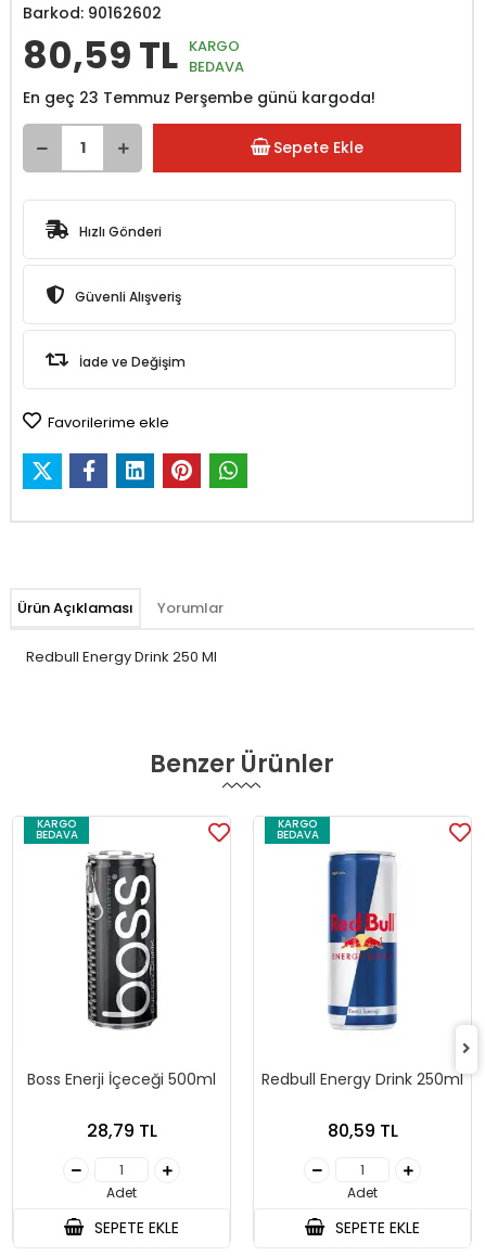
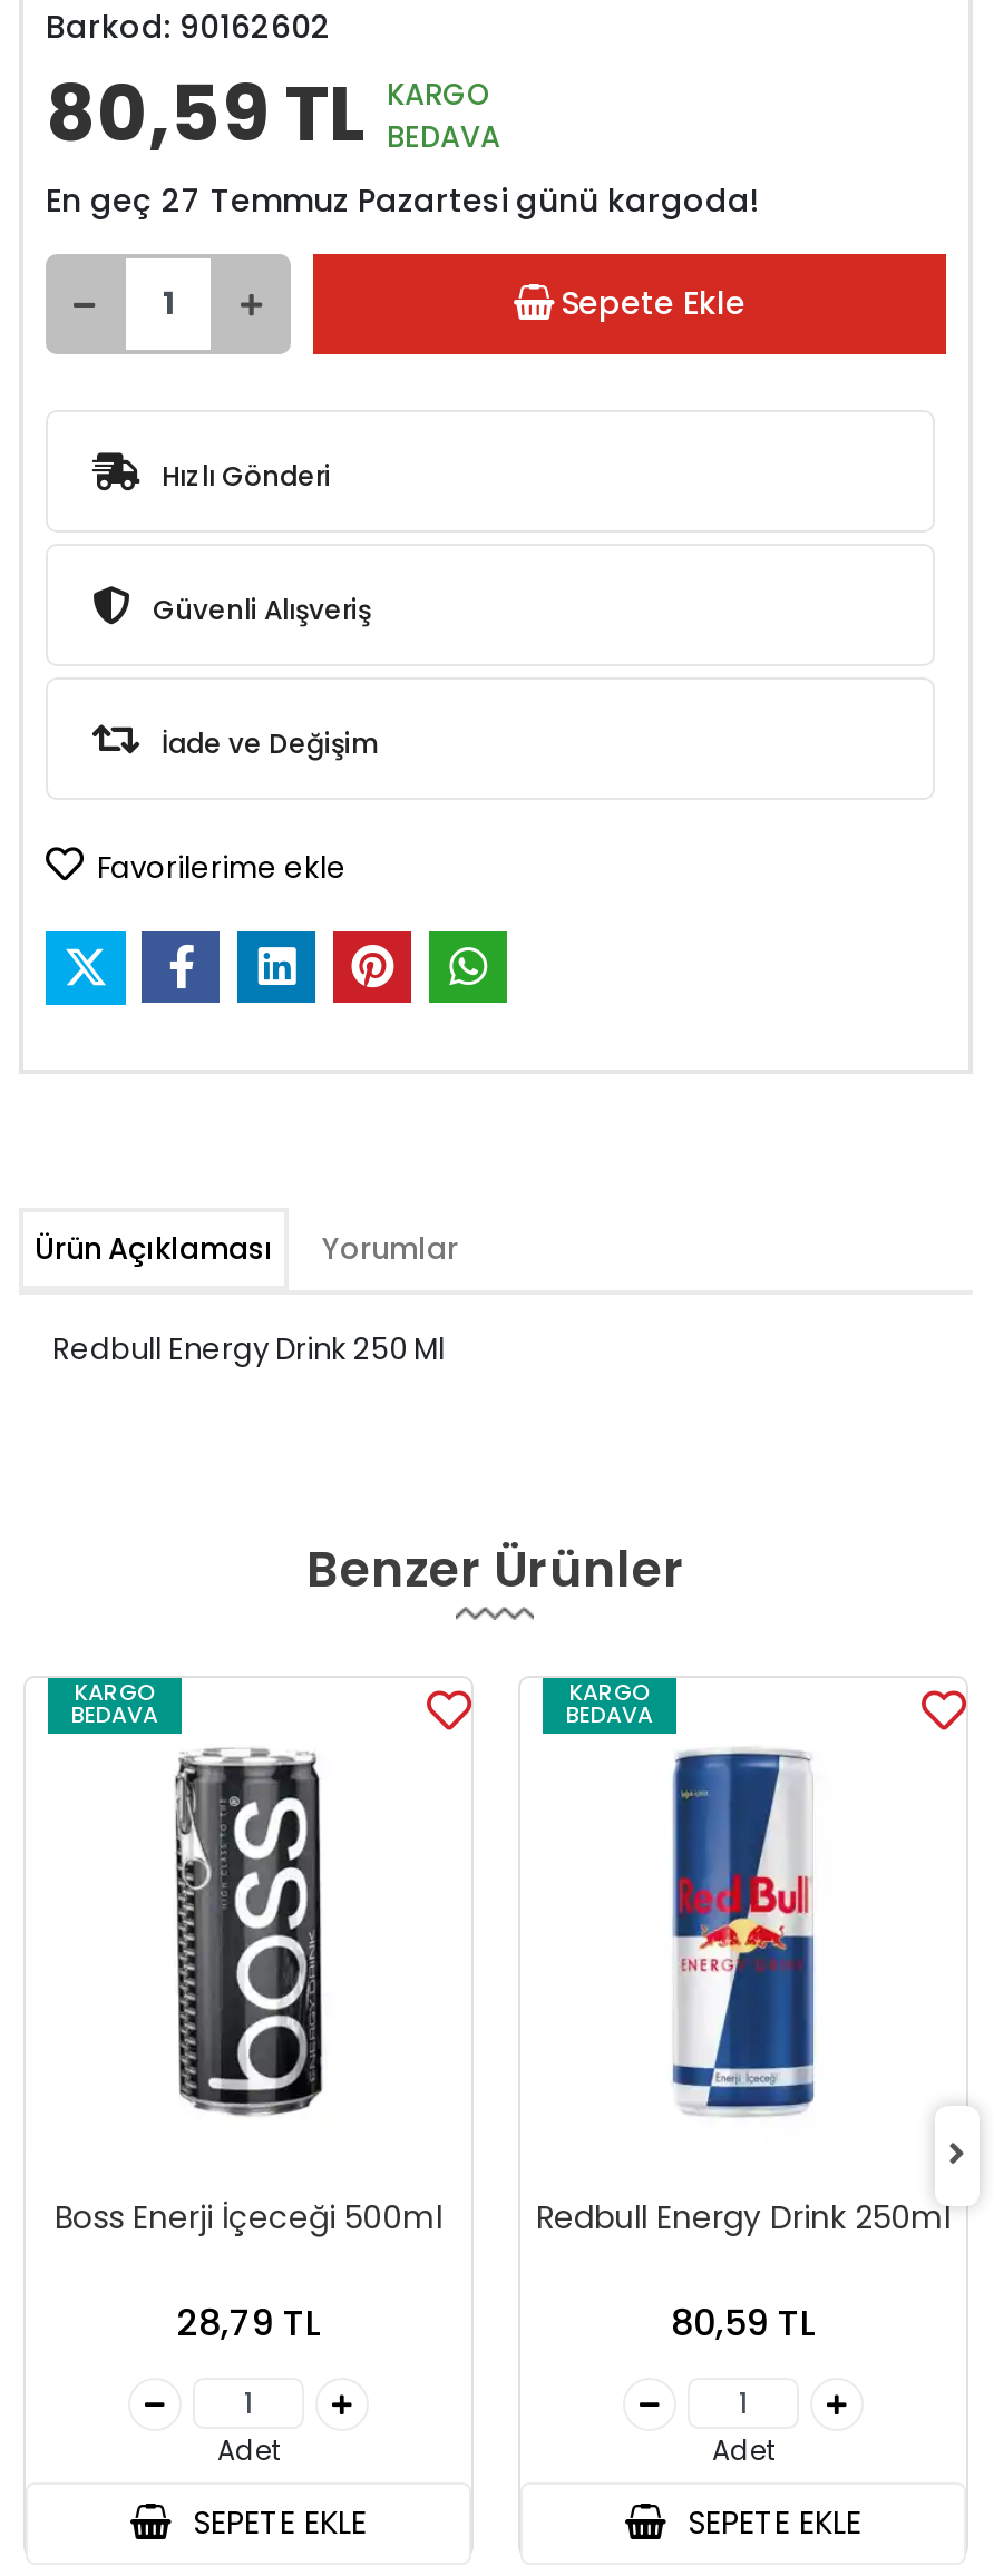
[23,87,375,108] En geç 23 Temmuz Perşembe günü kargoda! -> [46,178,759,223] En geç 27 Temmuz Pazartesi günü kargoda!

